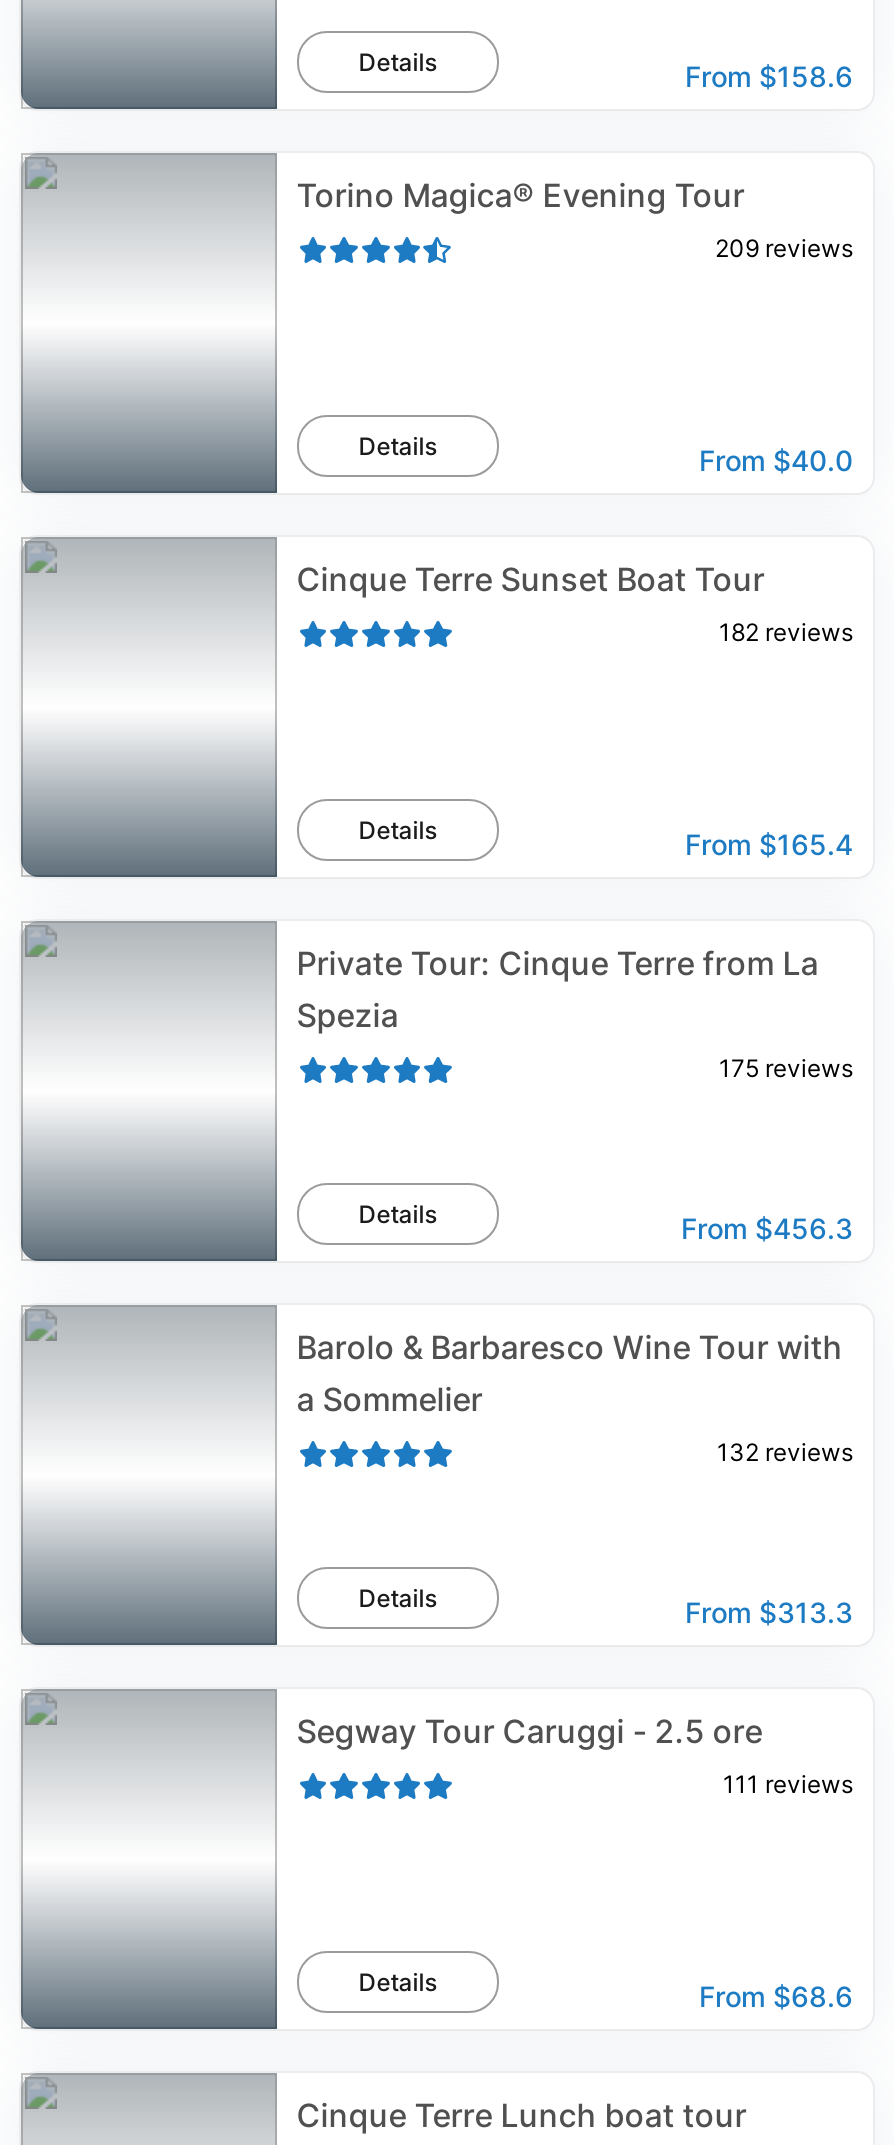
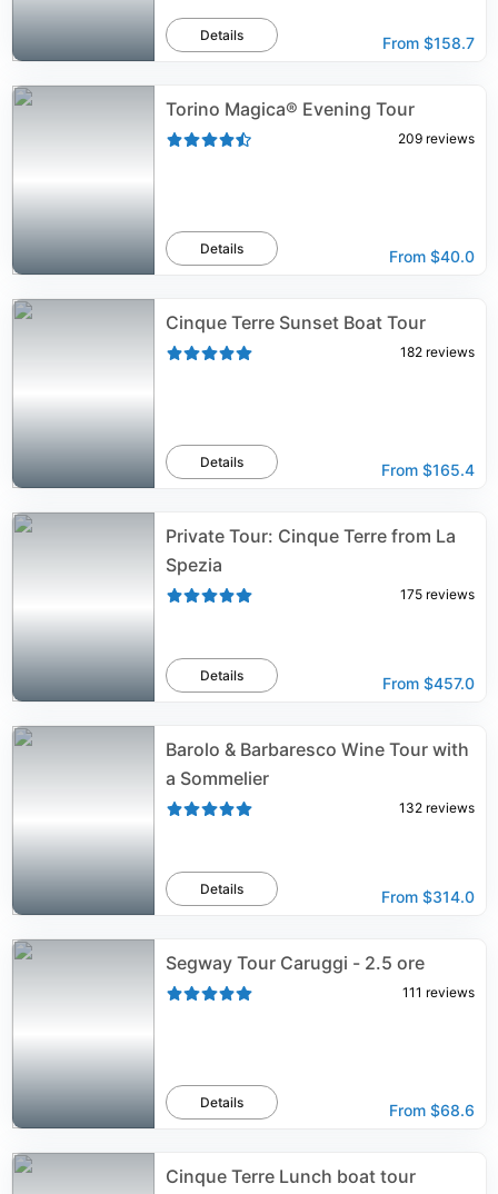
[685,59,853,93] From $158.6 -> [382,33,475,52] From $158.7
[681,1211,853,1245] From $456.3 -> [382,674,475,693] From $457.0
[685,1595,853,1629] From $313.3 -> [381,887,475,906] From $314.0

